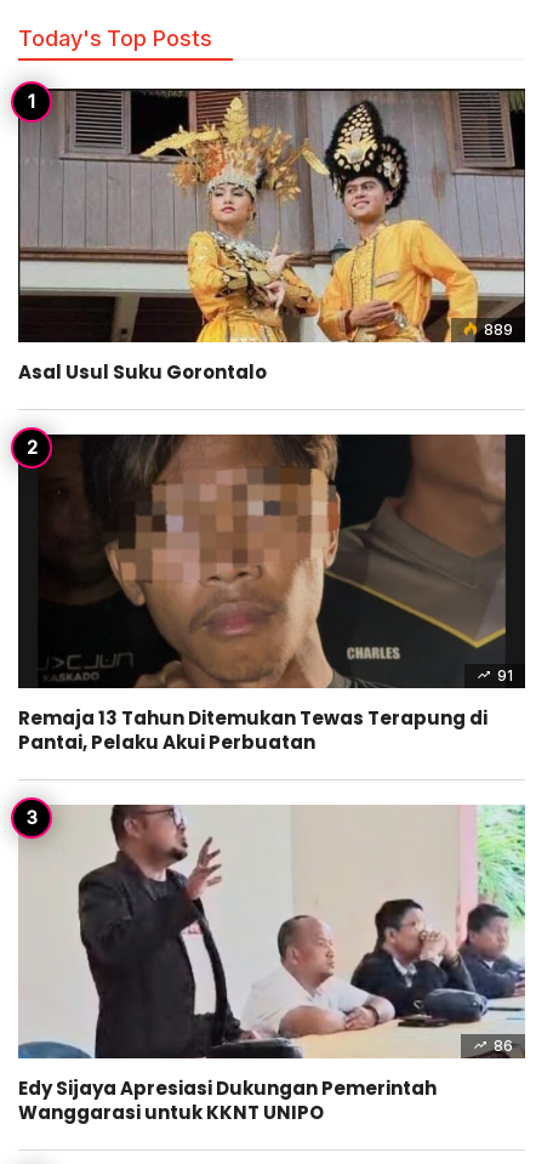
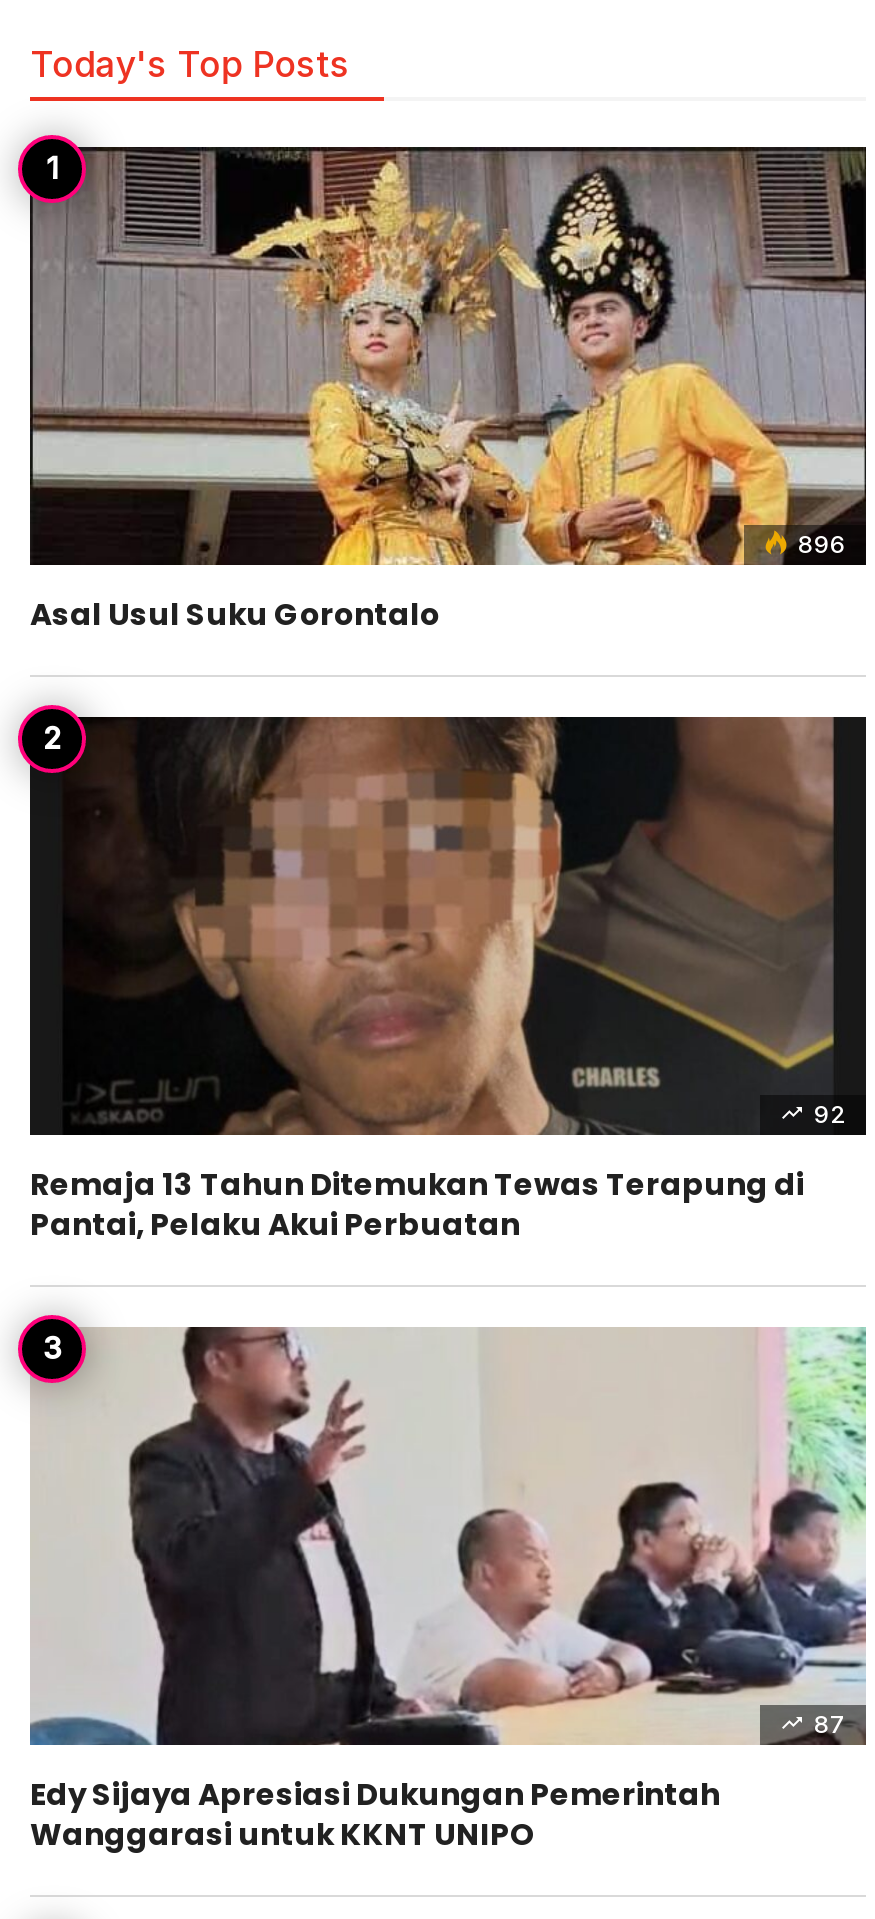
[484,320,513,338] 889 -> [798,528,846,558] 896
[497,666,513,684] 91 -> [814,1098,846,1128] 92
[494,1036,513,1054] 86 -> [814,1708,846,1738] 87

